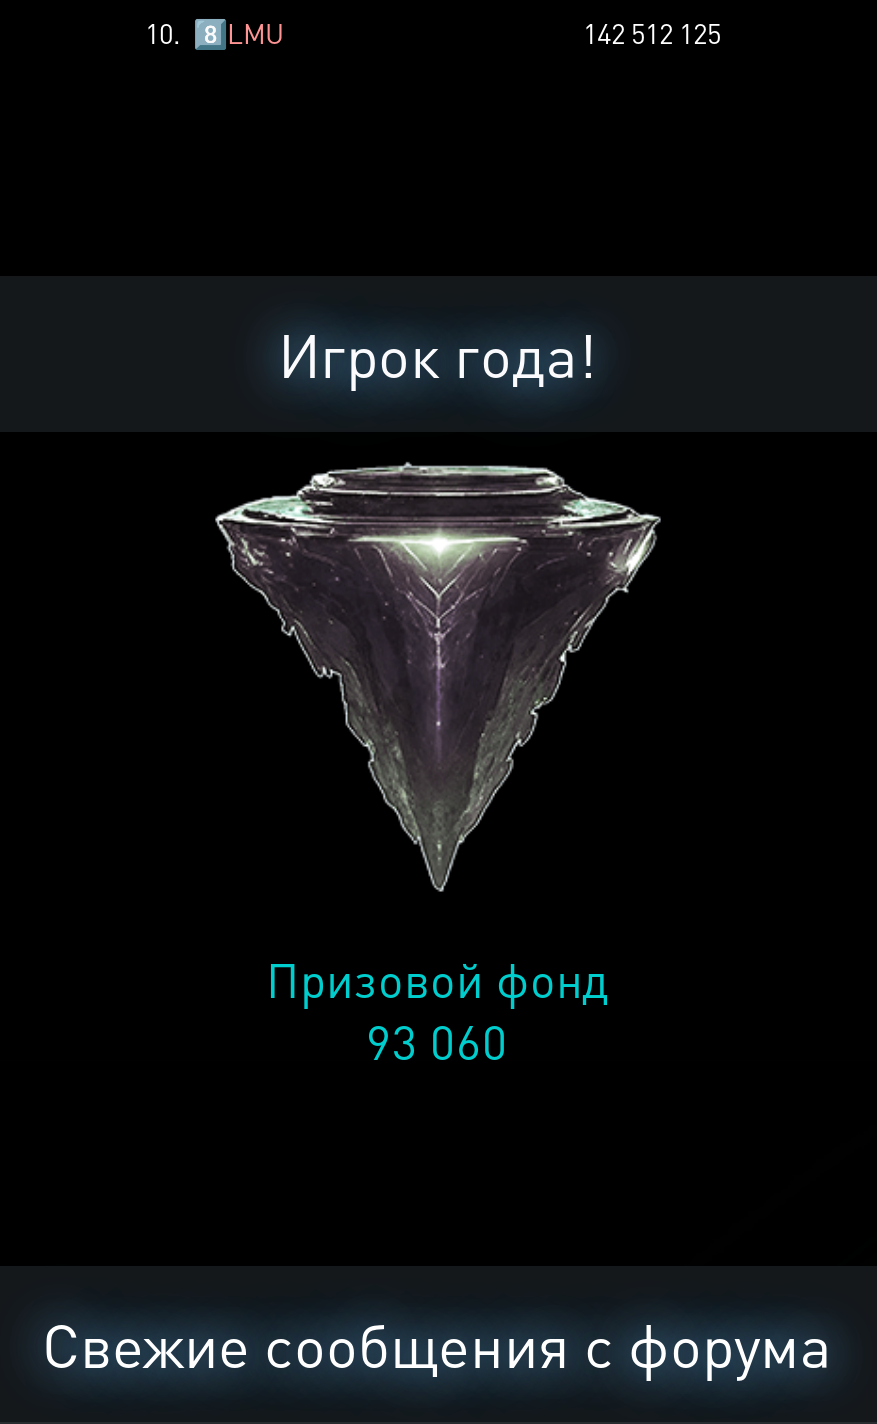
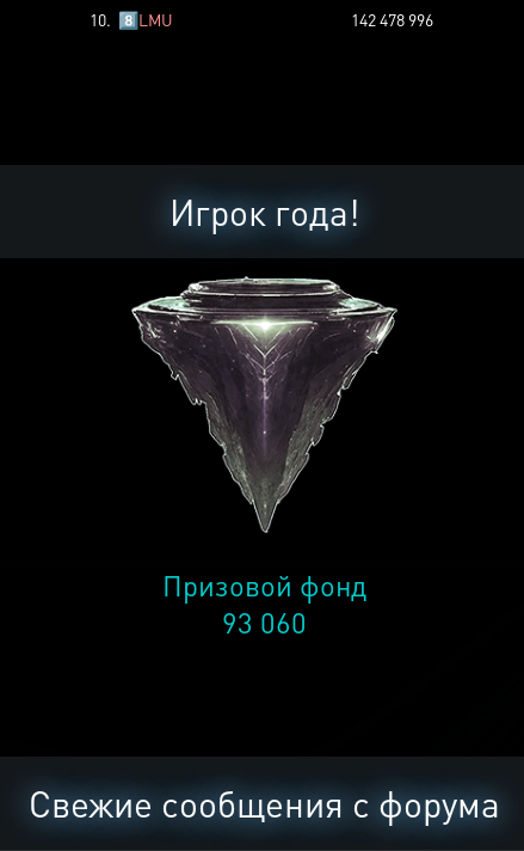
[583,14,721,50] 142 512 125 -> [351,8,433,30] 142 478 996

